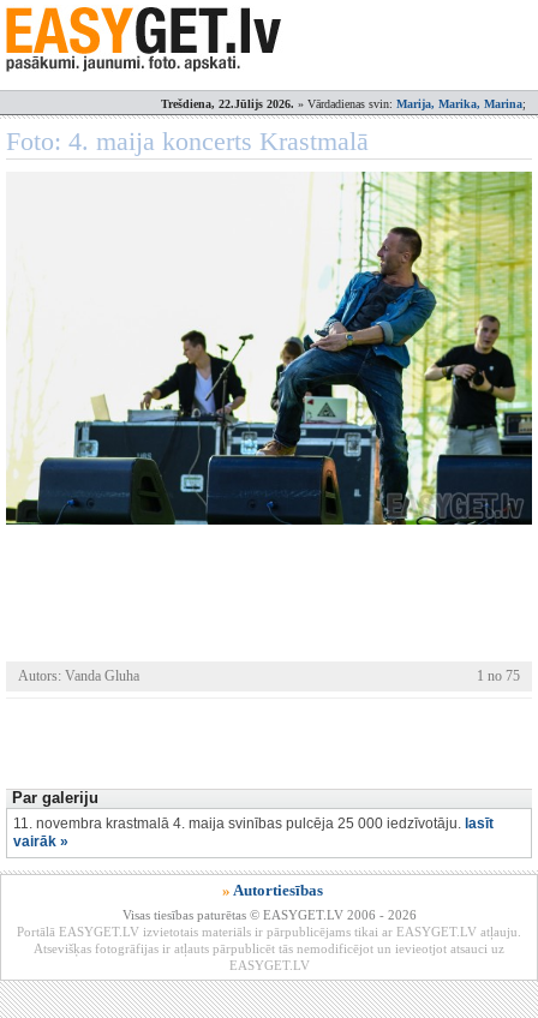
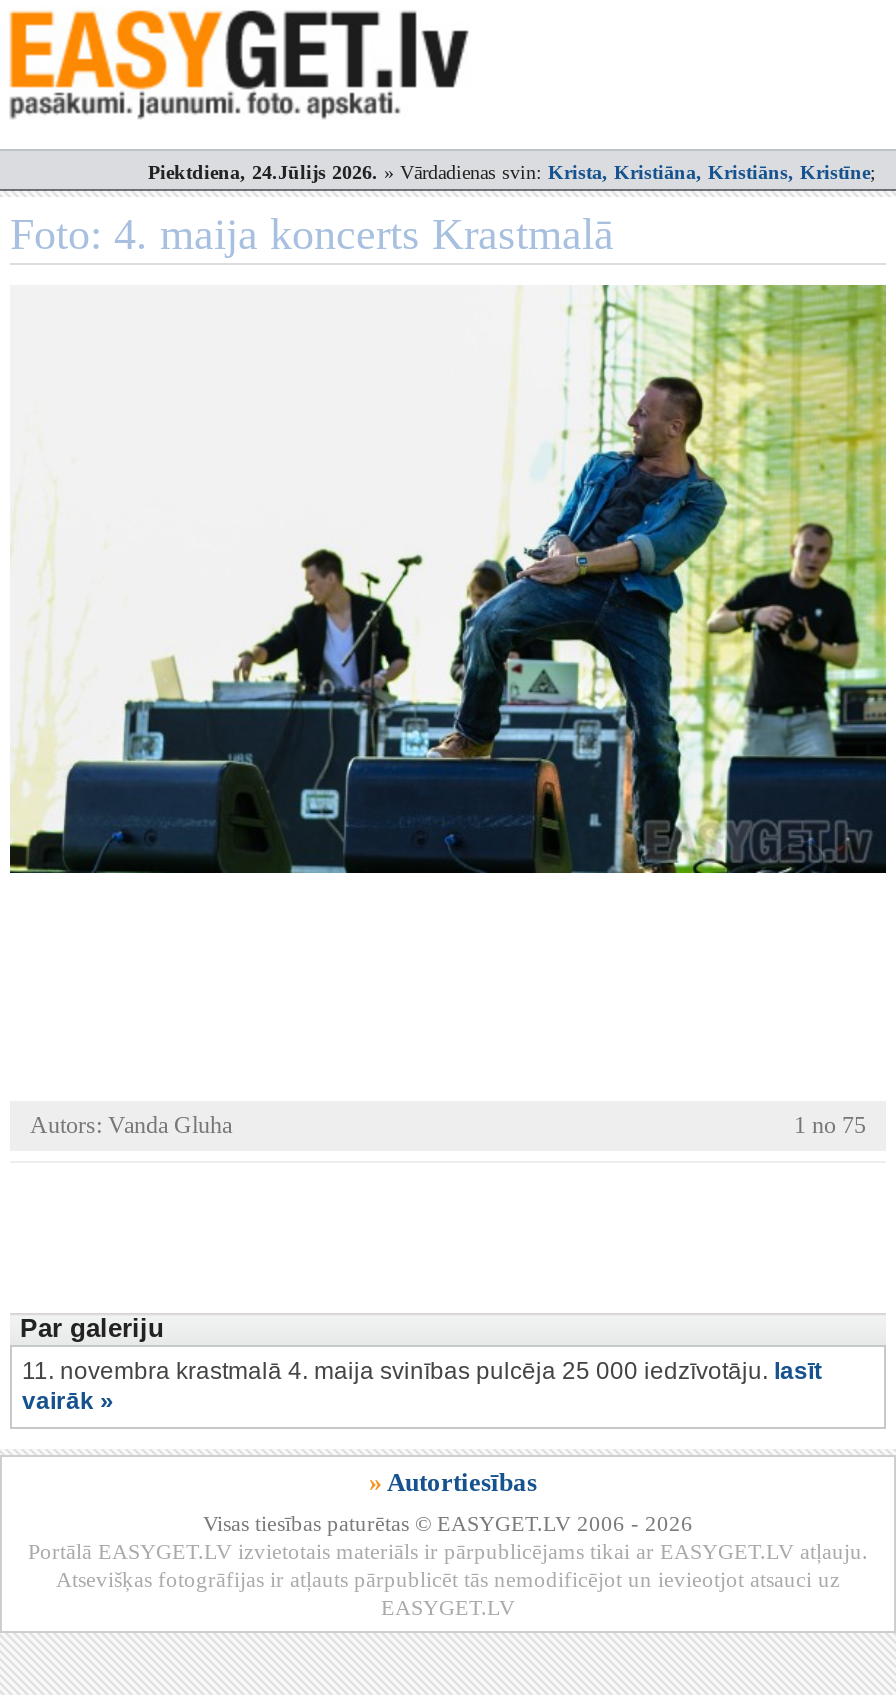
[161,97,526,110] Trešdiena, 22.Jūlijs 2026.» Vārdadienas svin: Marija, Marika, Marina; -> [148,161,876,183] Piektdiena, 24.Jūlijs 2026.» Vārdadienas svin: Krista, Kristiāna, Kristiāns, Kristīne;

